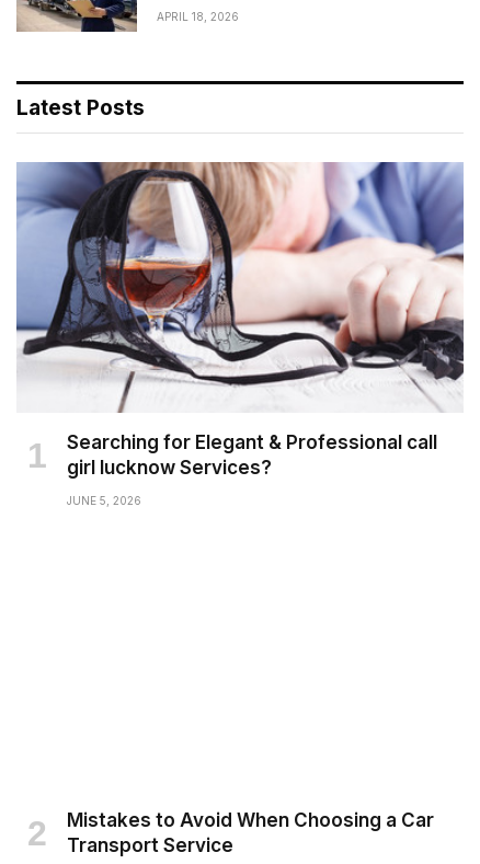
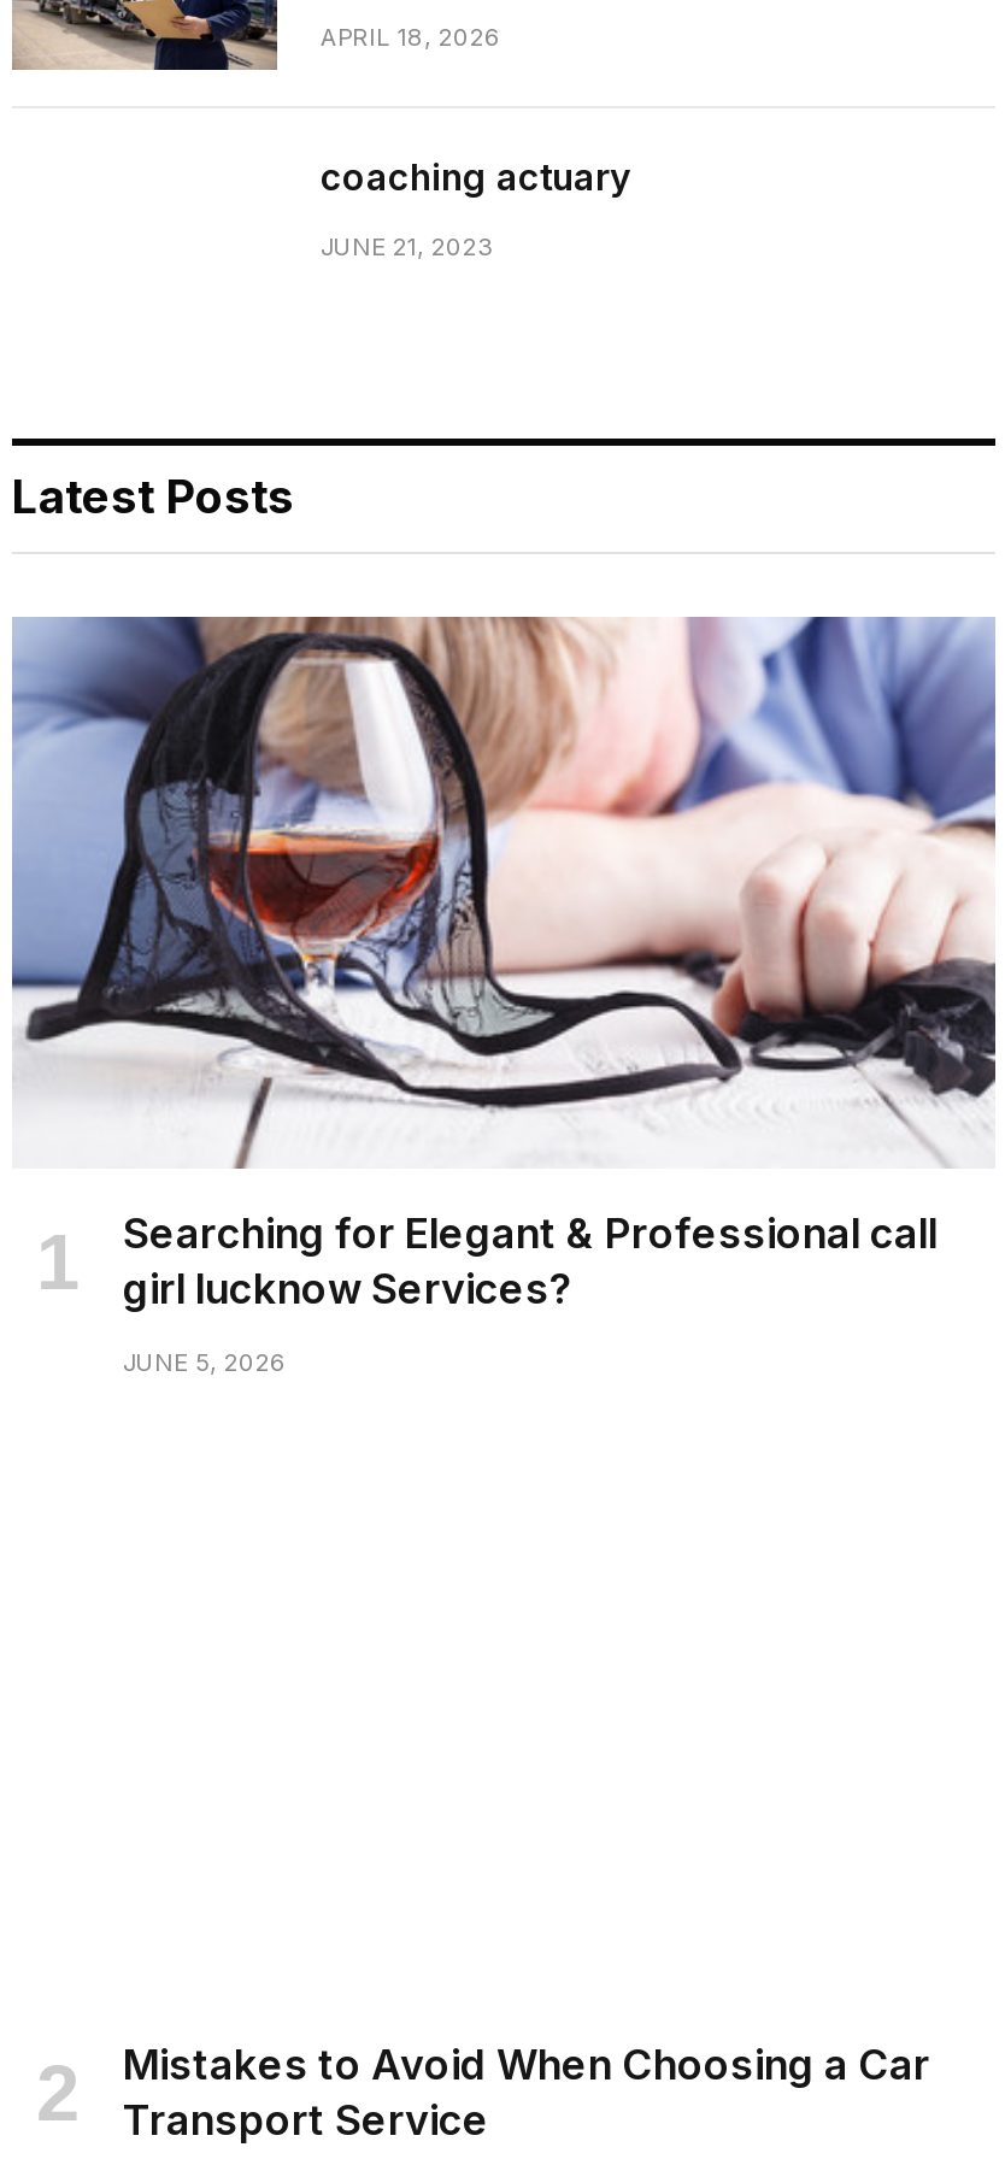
none -> [321,153,631,259] coaching actuary | JUNE 21, 2023

